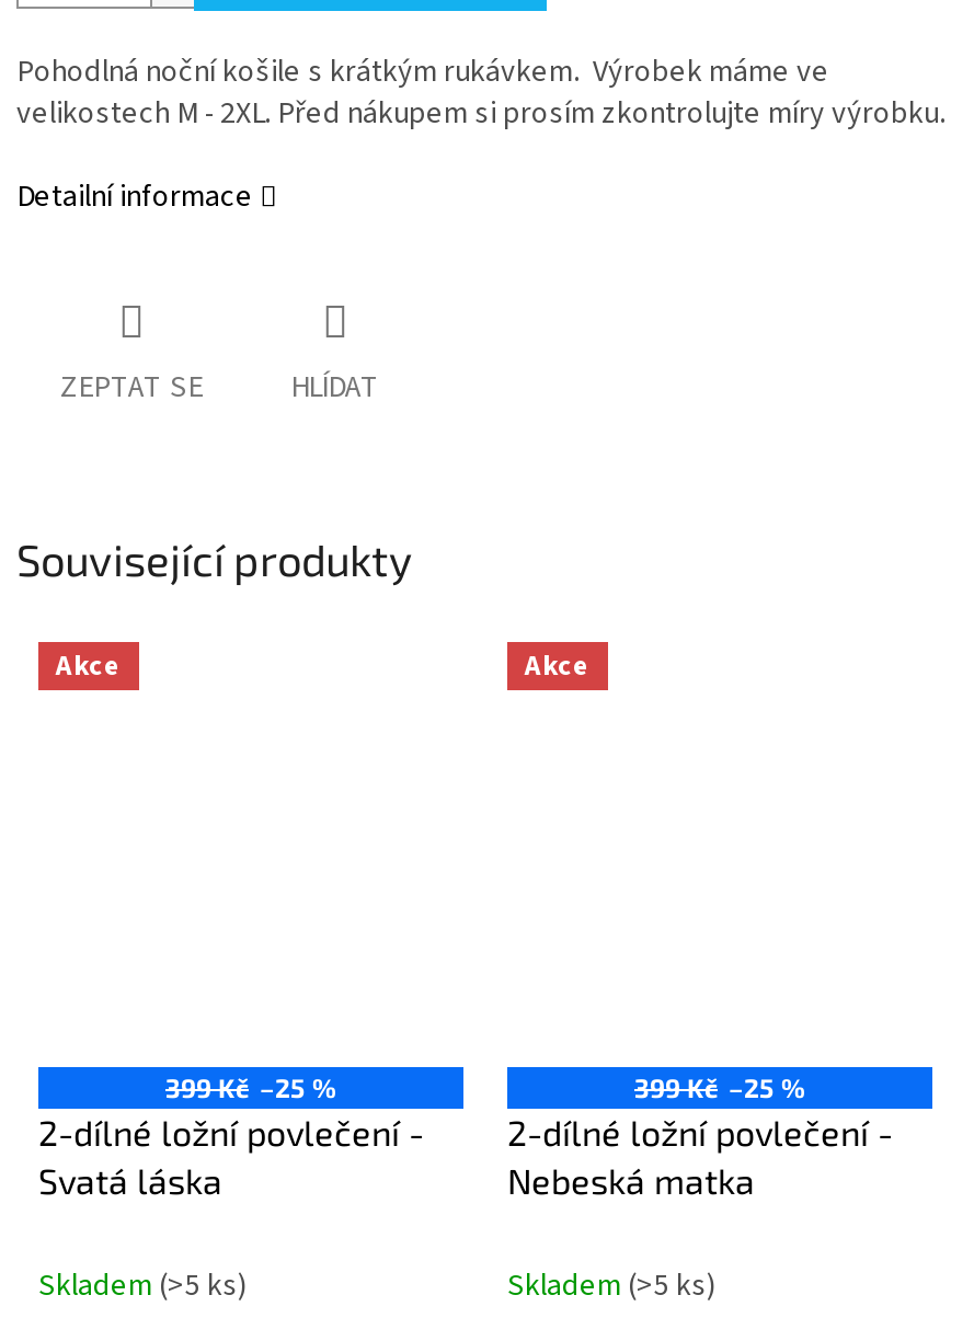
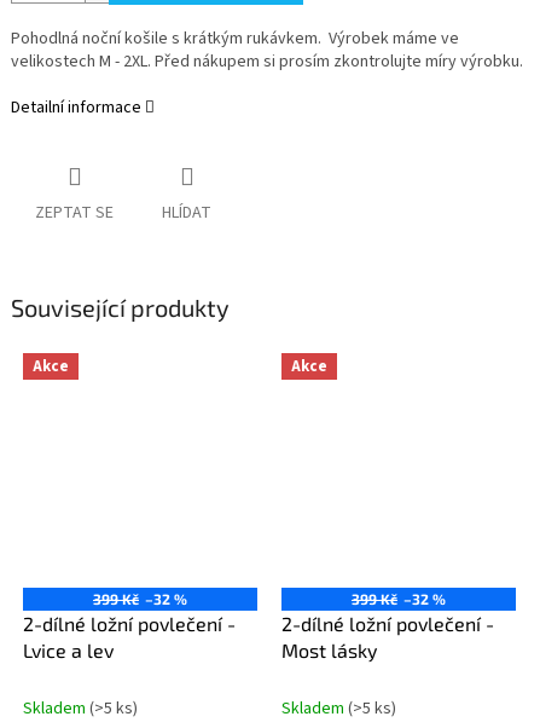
[165,1071,336,1102] 399 Kč –25 % -> [93,590,187,607] 399 Kč –32 %
[634,1071,805,1102] 399 Kč –25 % -> [352,590,446,607] 399 Kč –32 %
[38,1158,222,1200] Svatá láska -> [23,638,114,661] Lvice a lev
[507,1158,755,1200] Nebeská matka -> [281,638,377,661] Most lásky

